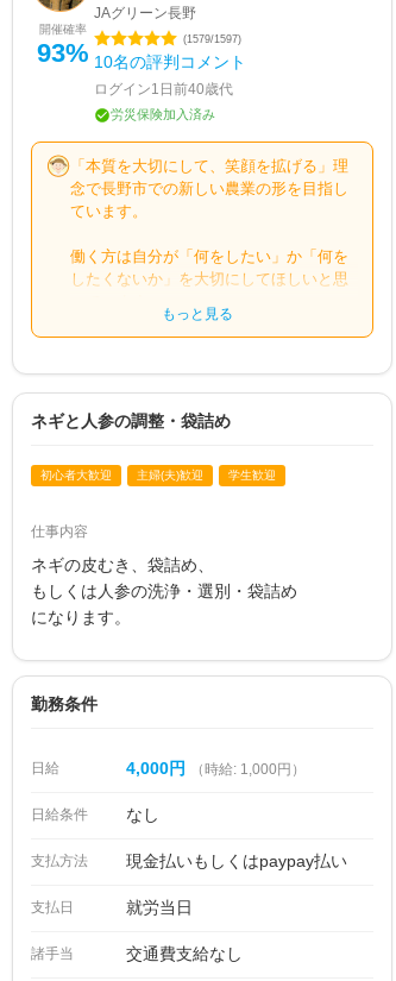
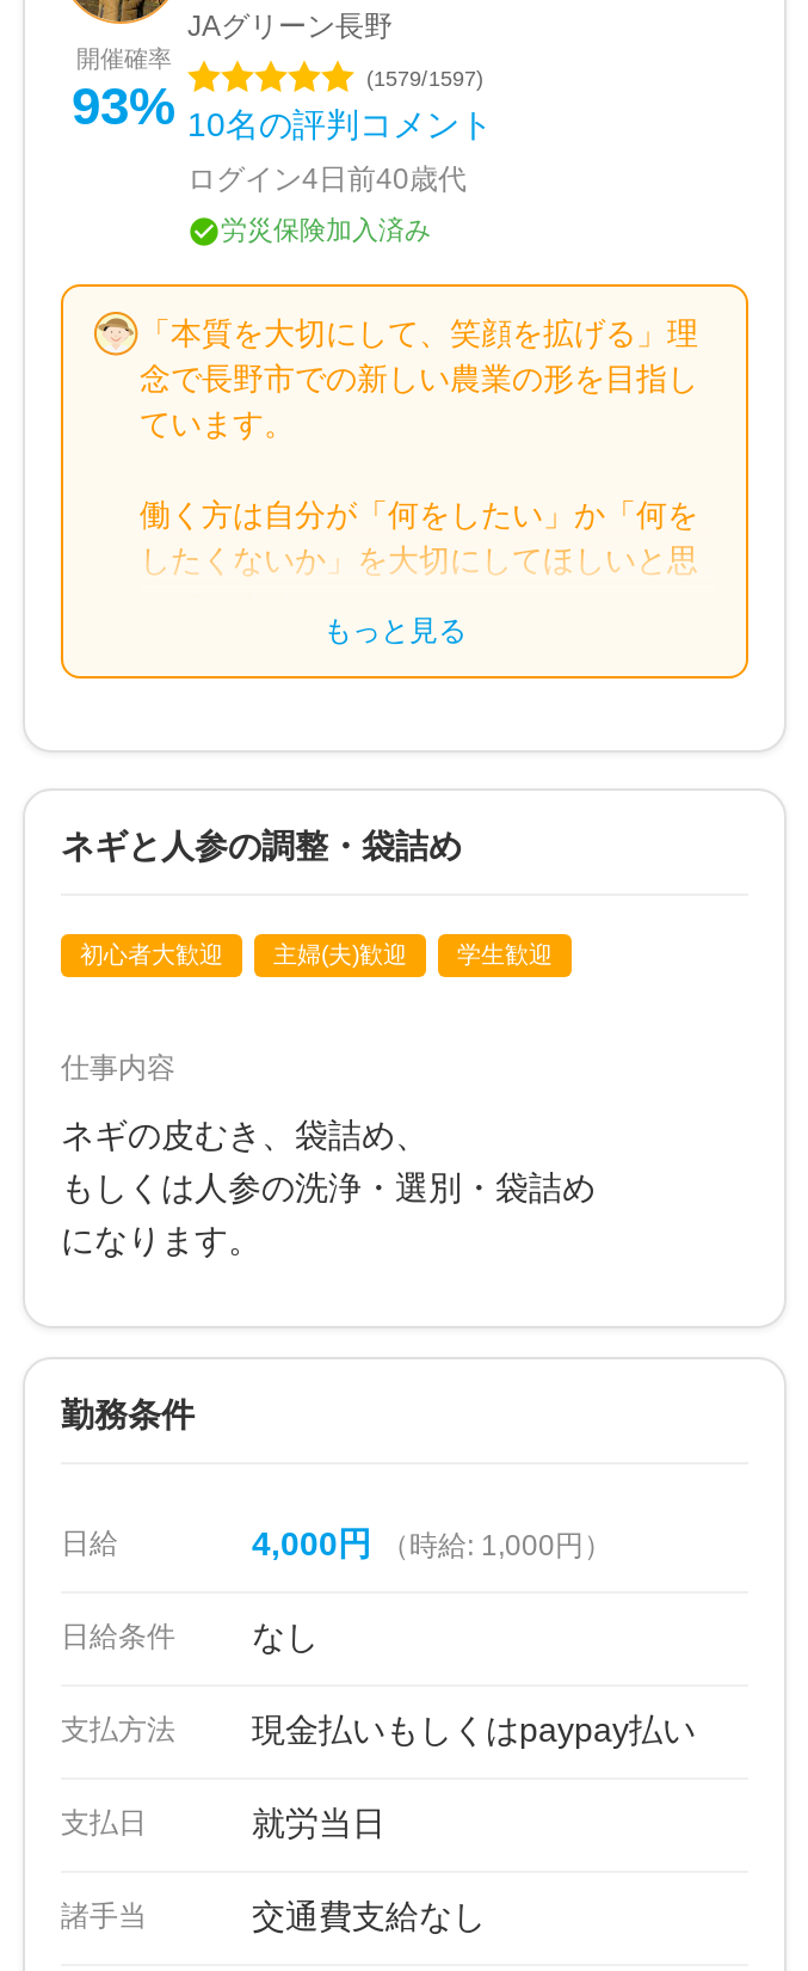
[94,81,233,98] ログイン1日前40歳代 -> [187,162,467,196] ログイン4日前40歳代

